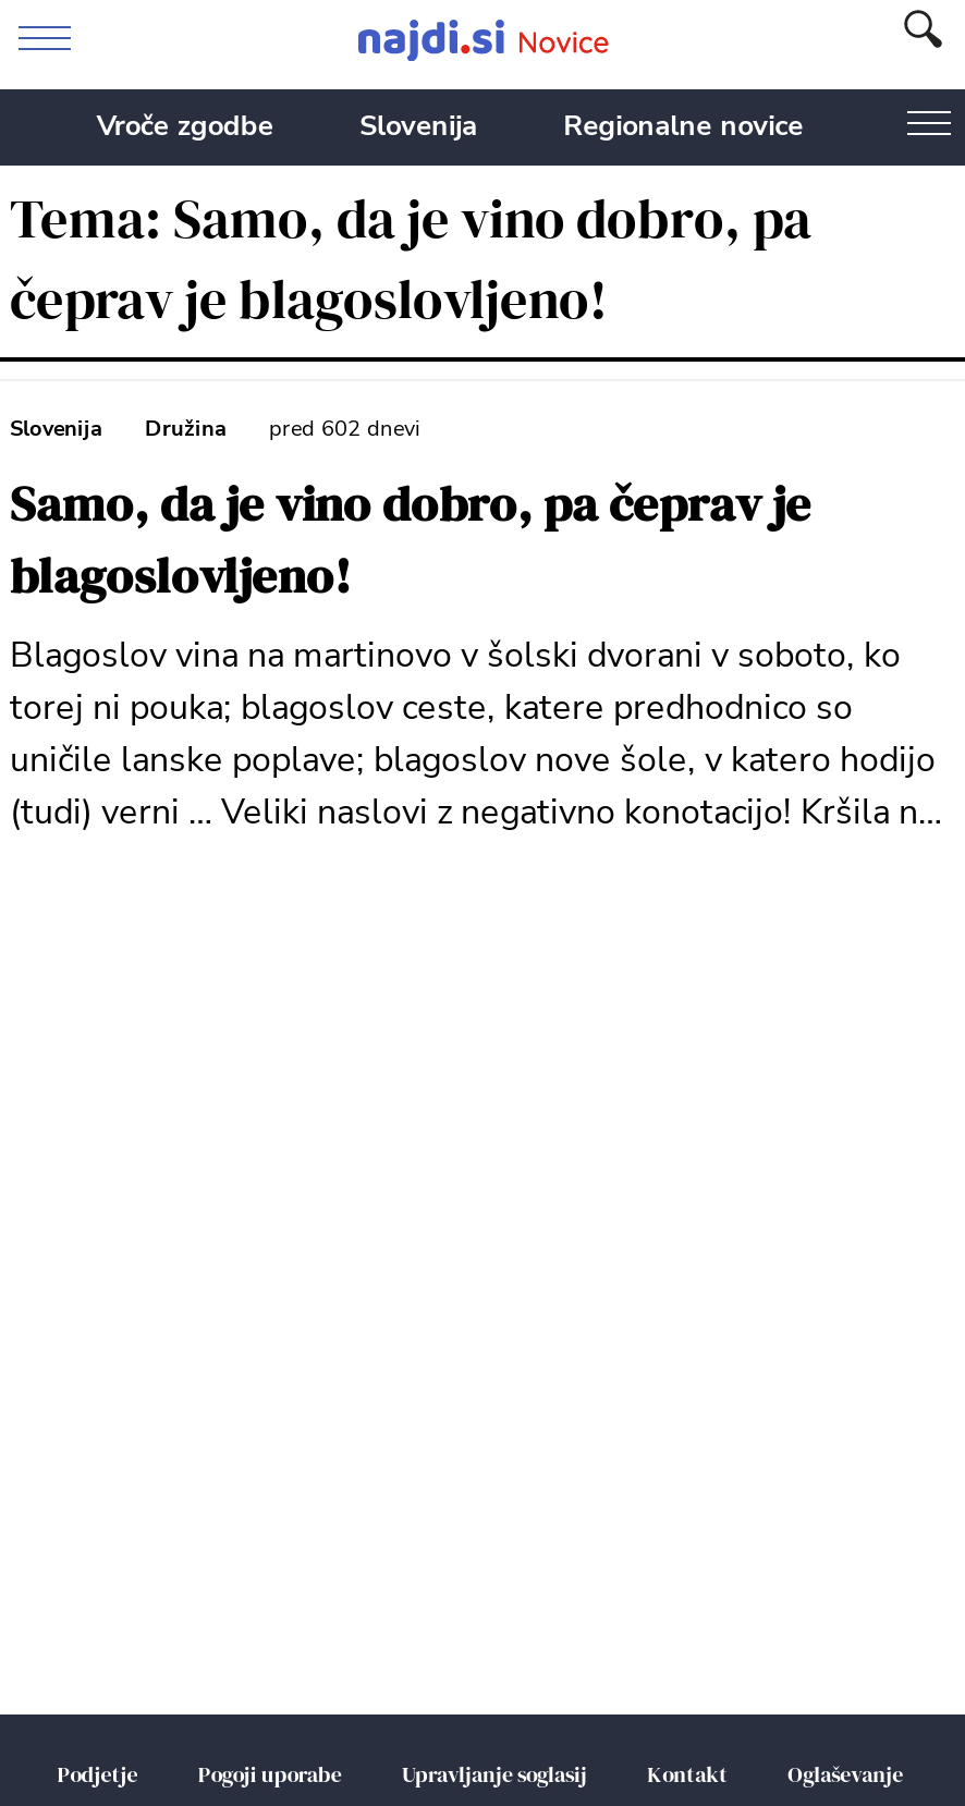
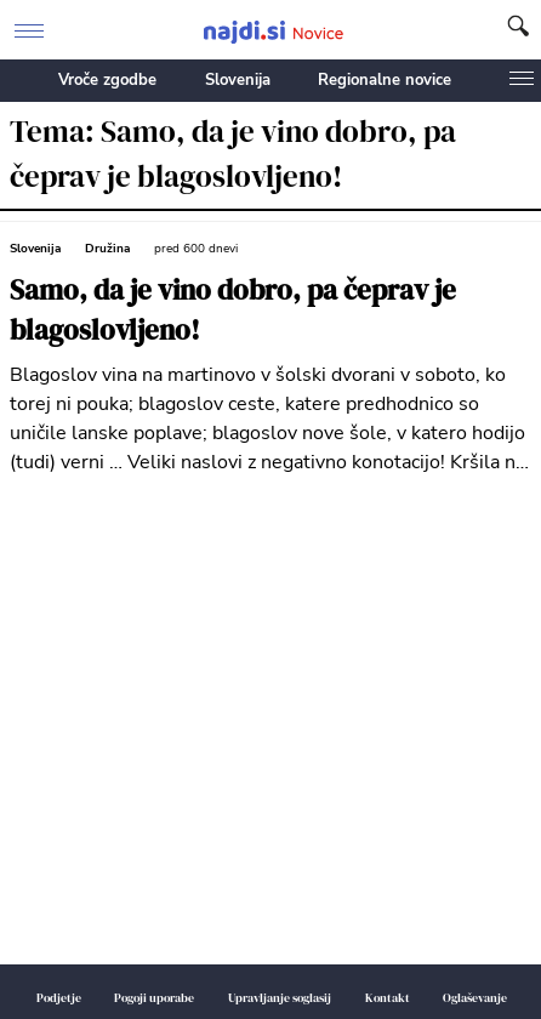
[10,414,419,444] Slovenija Družina pred 602 dnevi -> [10,240,238,257] Slovenija Družina pred 600 dnevi

